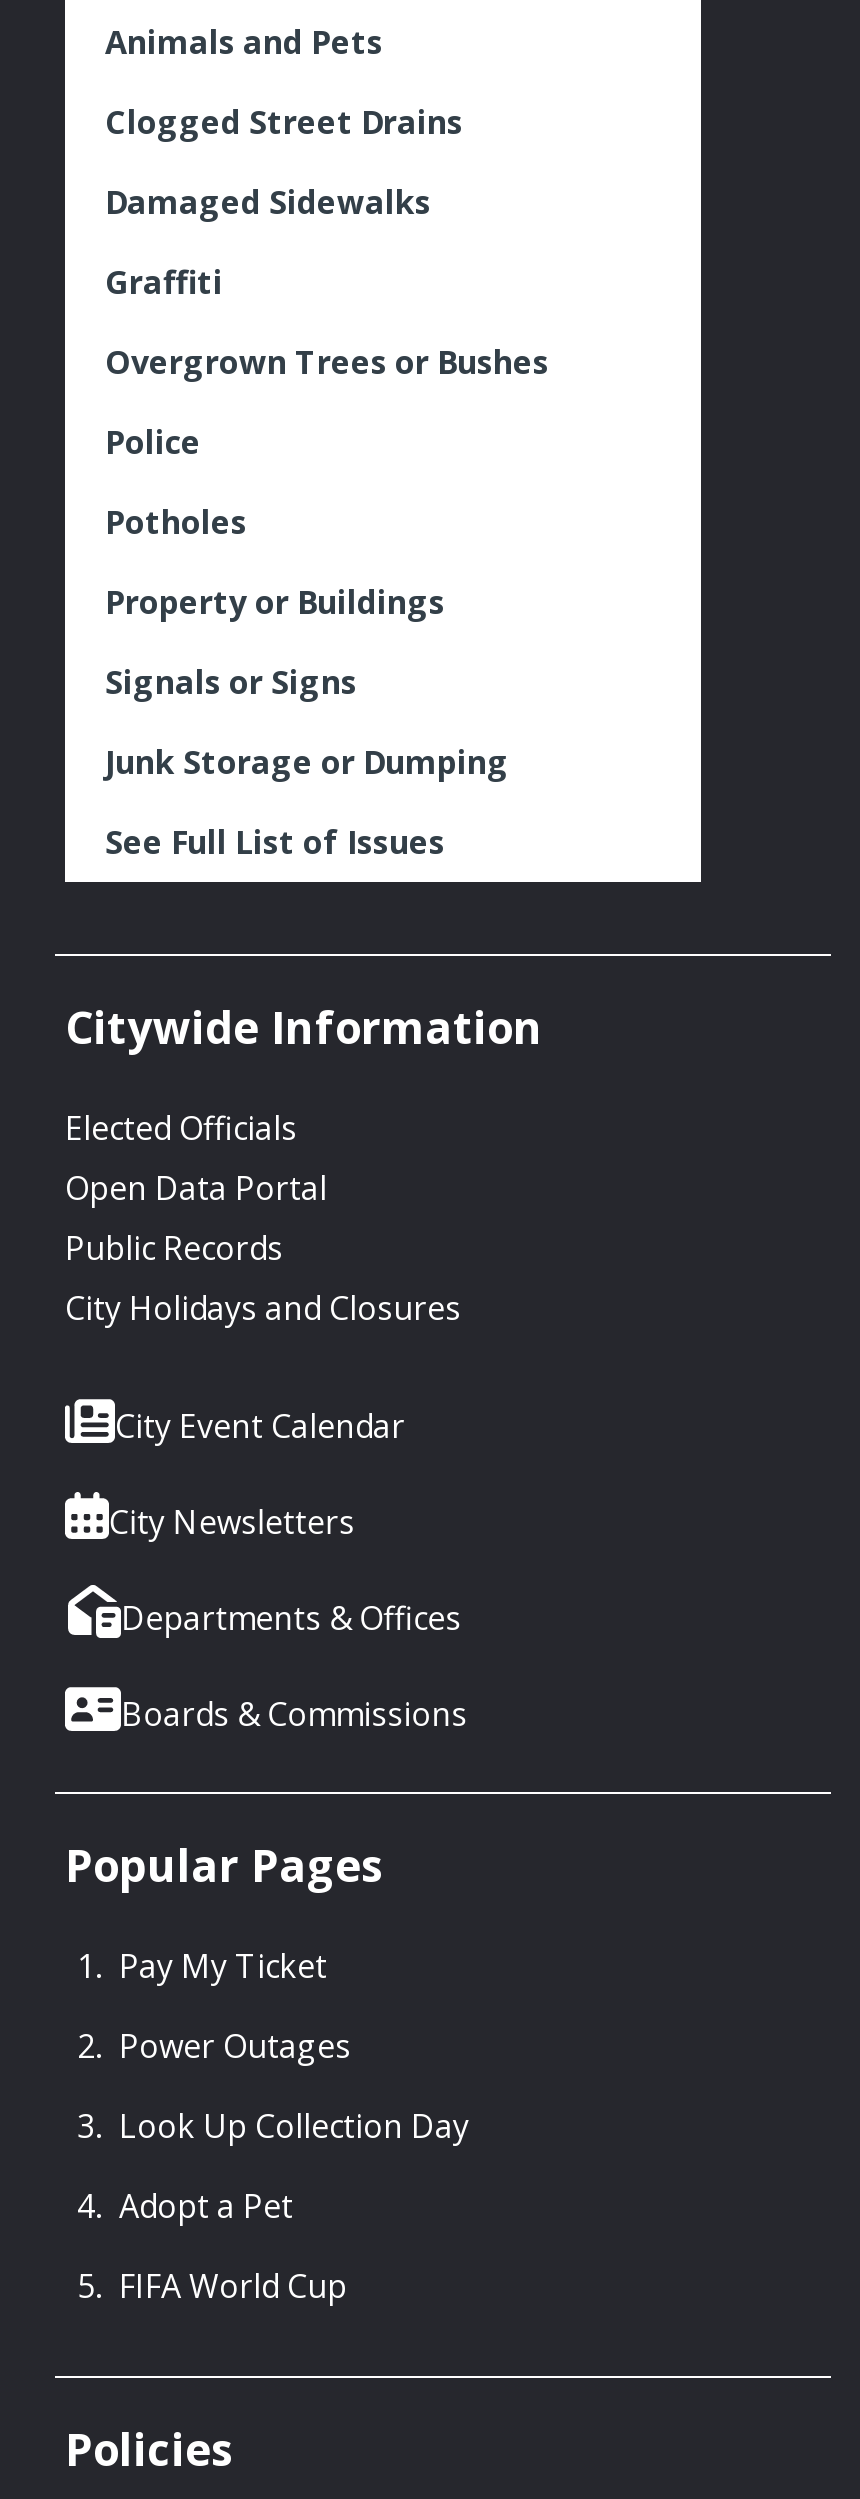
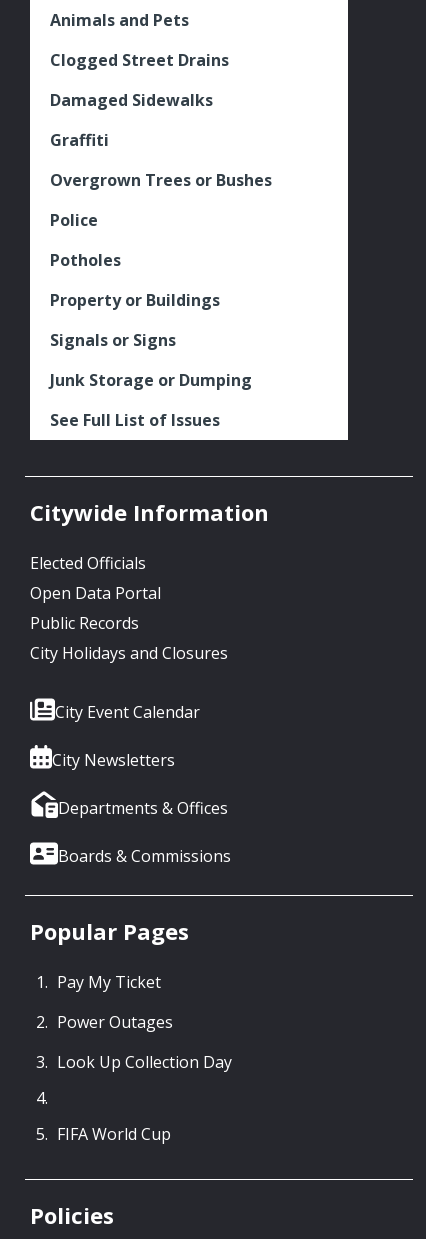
[119,2184,293,2228] Adopt a Pet -> none

